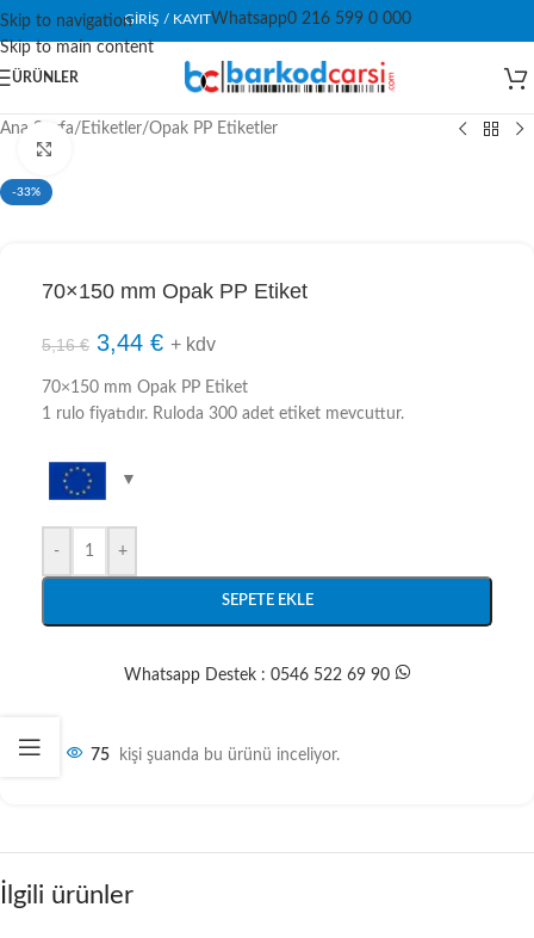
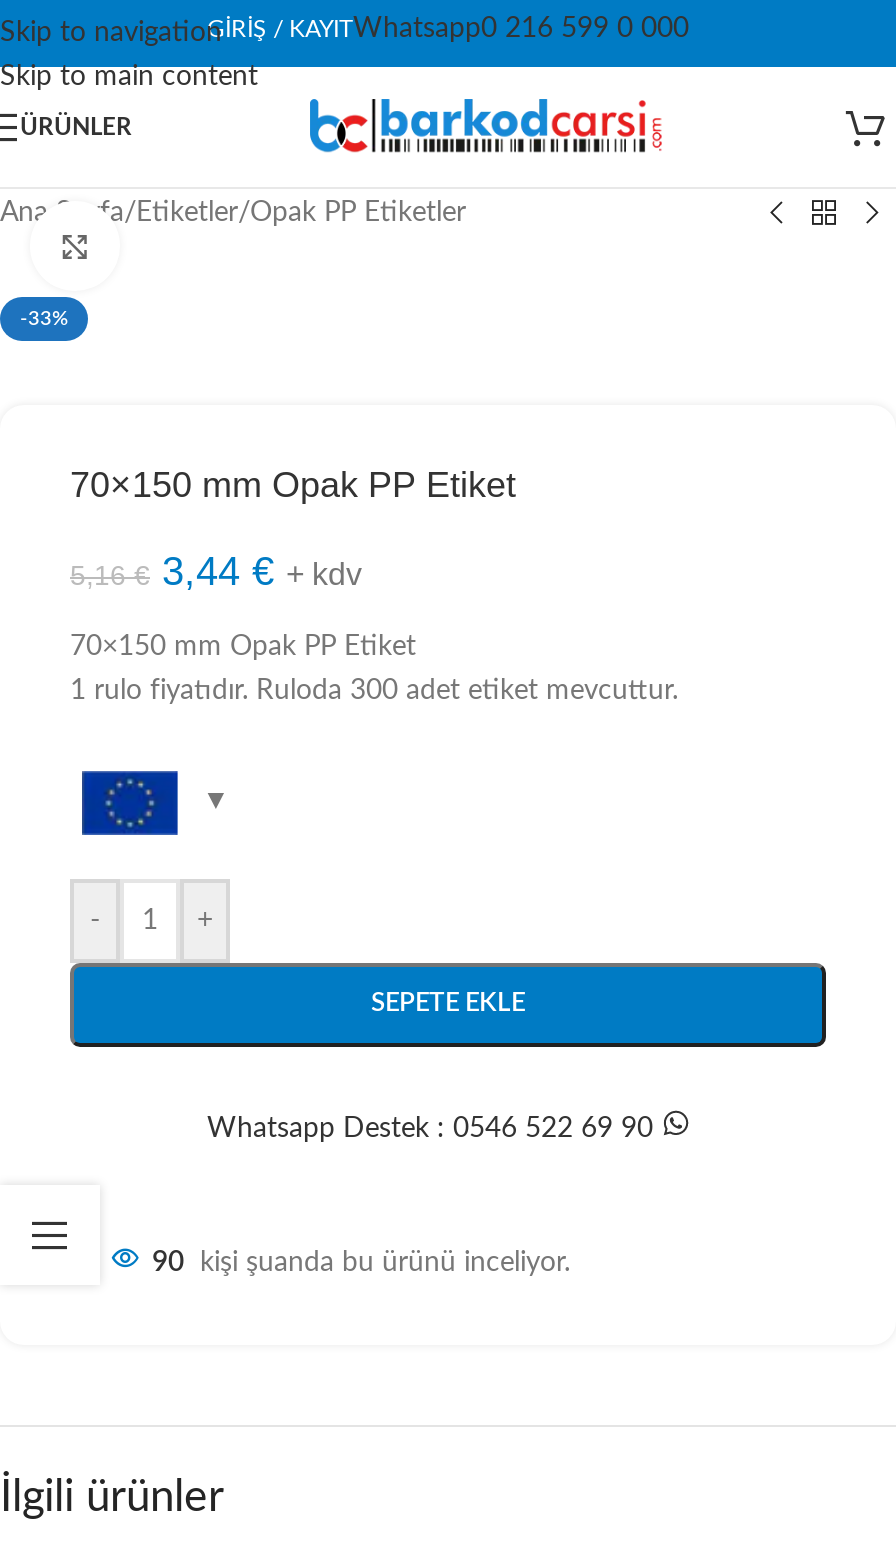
[91,747,340,764] 75 kişi şuanda bu ürünü inceliyor. -> [152,1249,570,1277] 90 kişi şuanda bu ürünü inceliyor.

